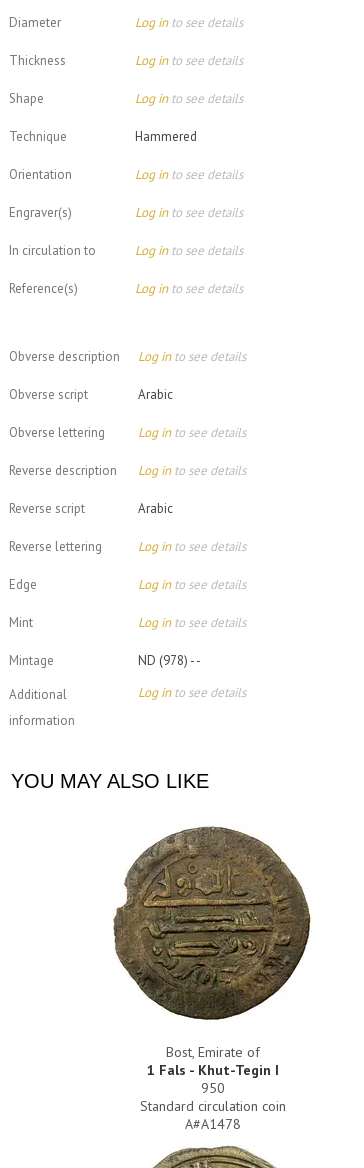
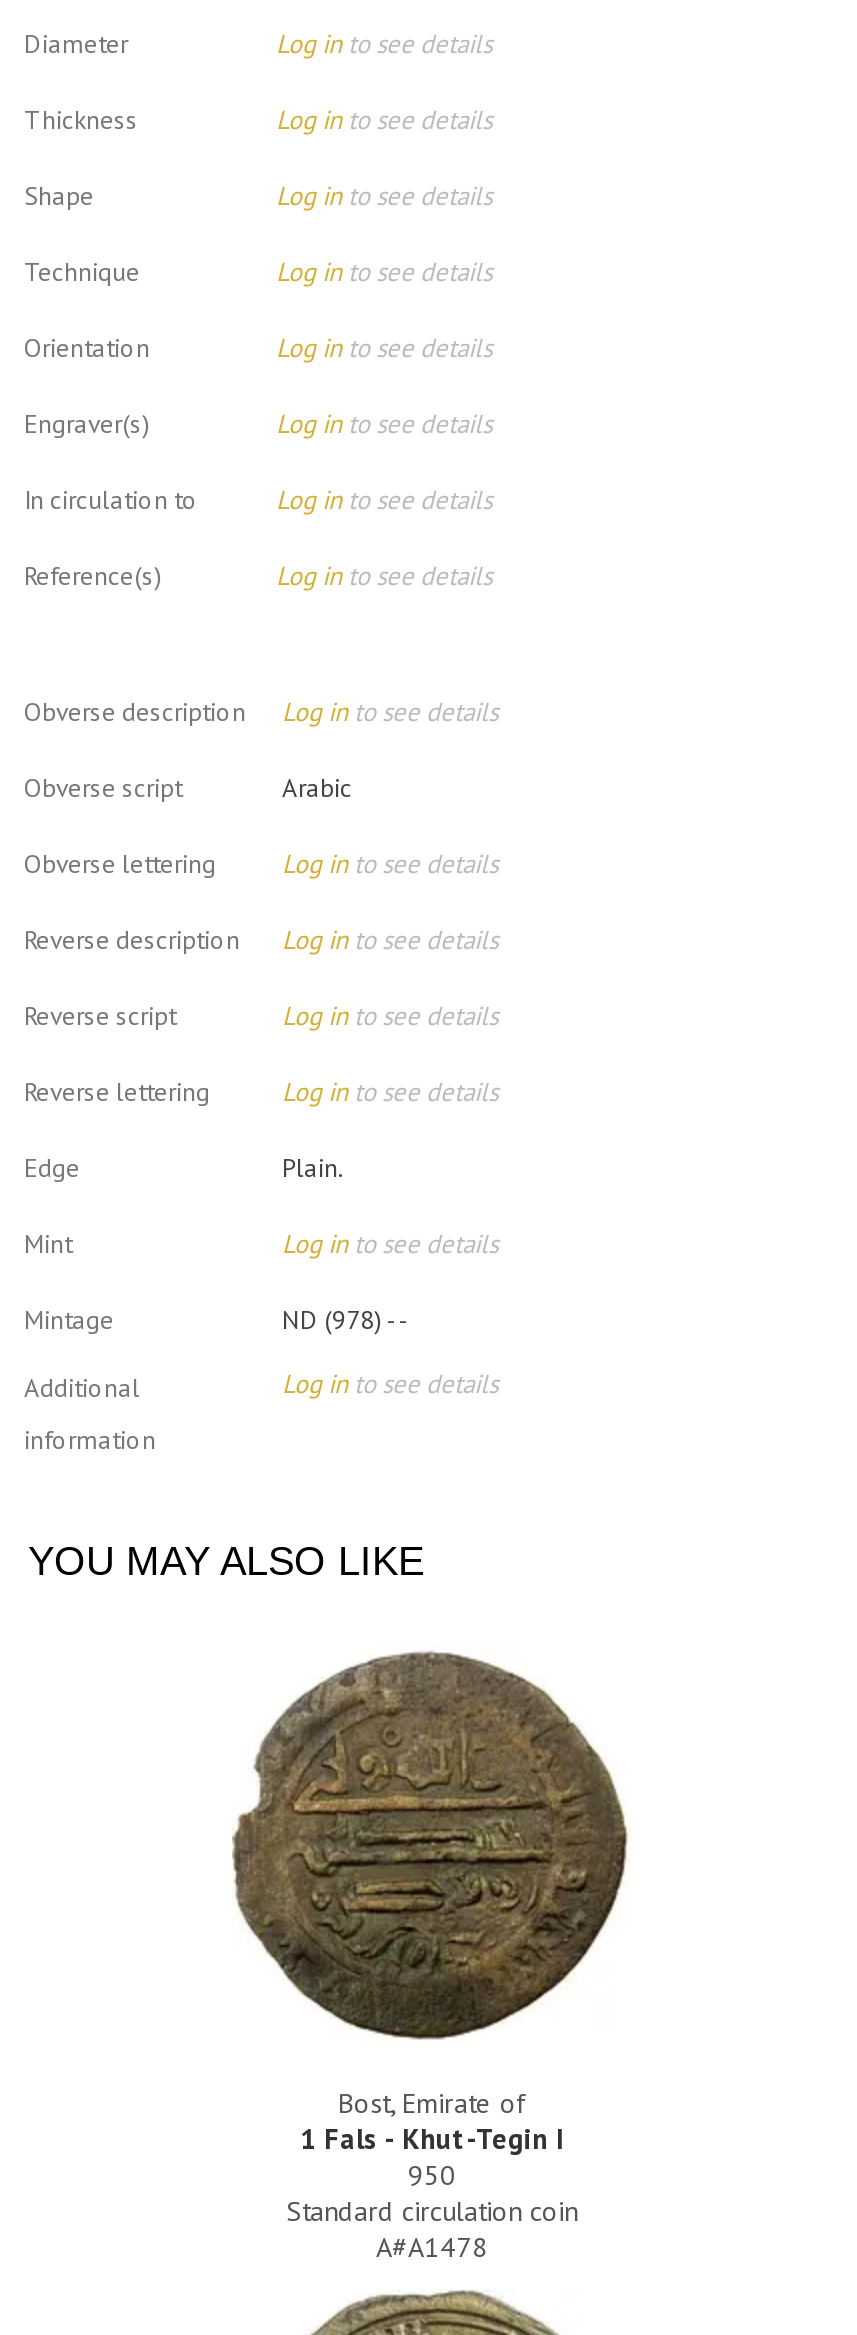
[135,128,197,145] Hammered -> [276,256,492,290] Log in to see details
[138,500,173,517] Arabic -> [282,1000,498,1034] Log in to see details
[138,576,246,593] Log in to see details -> [282,1152,344,1186] Plain.

